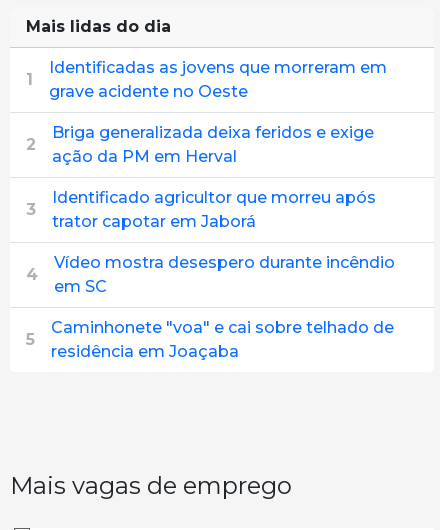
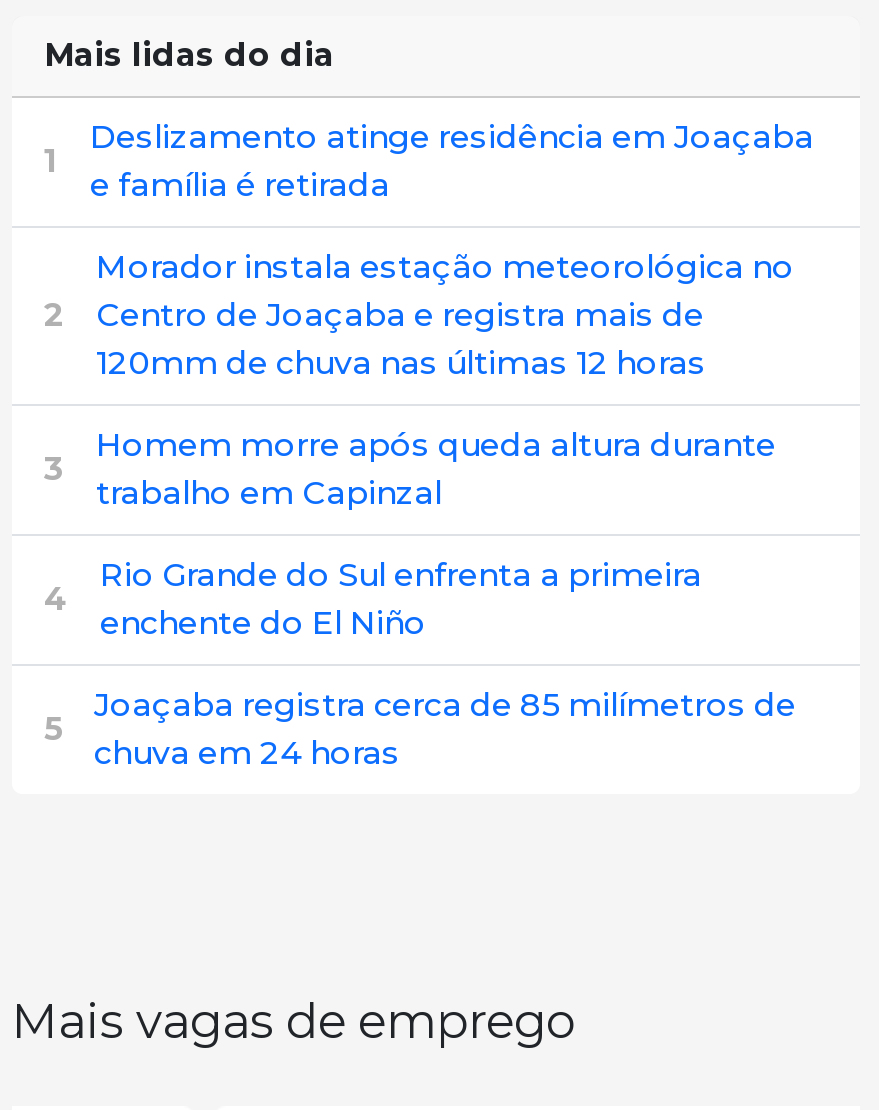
[49,58,387,101] Identificadas as jovens que morreram em | grave acidente no Oeste -> [90,118,814,204] Deslizamento atinge residência em Joaçaba | e família é retirada
[52,123,374,166] Briga generalizada deixa feridos e exige | ação da PM em Herval -> [96,248,794,382] Morador instala estação meteorológica no | Centro de Joaçaba e registra mais de | 120mm de chuva nas últimas 12 horas
[52,188,376,231] Identificado agricultor que morreu após | trator capotar em Jaborá -> [96,426,776,512] Homem morre após queda altura durante | trabalho em Capinzal
[54,253,395,296] Vídeo mostra desespero durante incêndio | em SC -> [100,556,702,642] Rio Grande do Sul enfrenta a primeira | enchente do El Niño
[51,318,394,361] Caminhonete "voa" e cai sobre telhado de | residência em Joaçaba -> [94,686,796,772] Joaçaba registra cerca de 85 milímetros de | chuva em 24 horas

